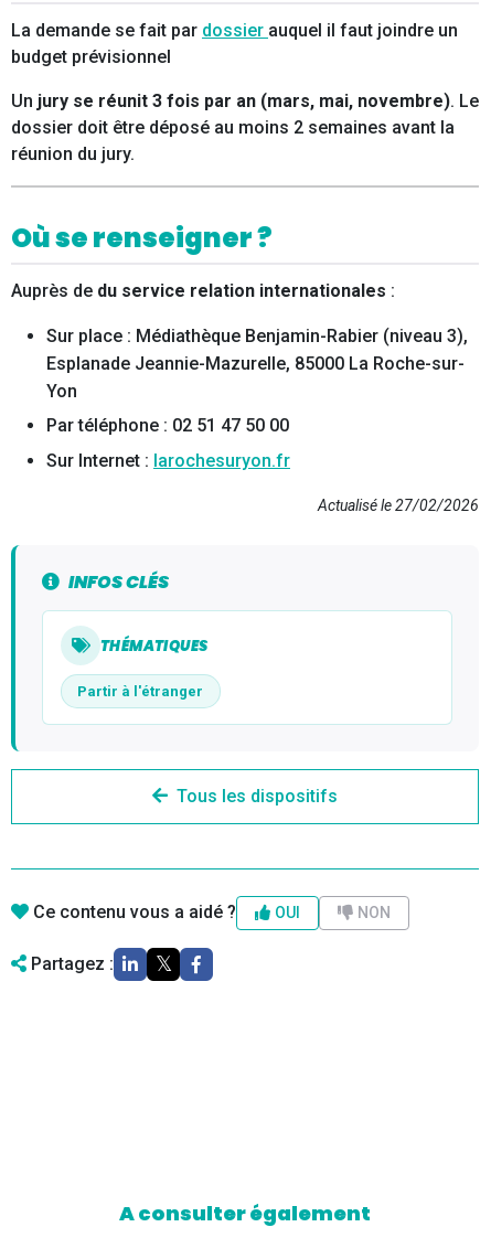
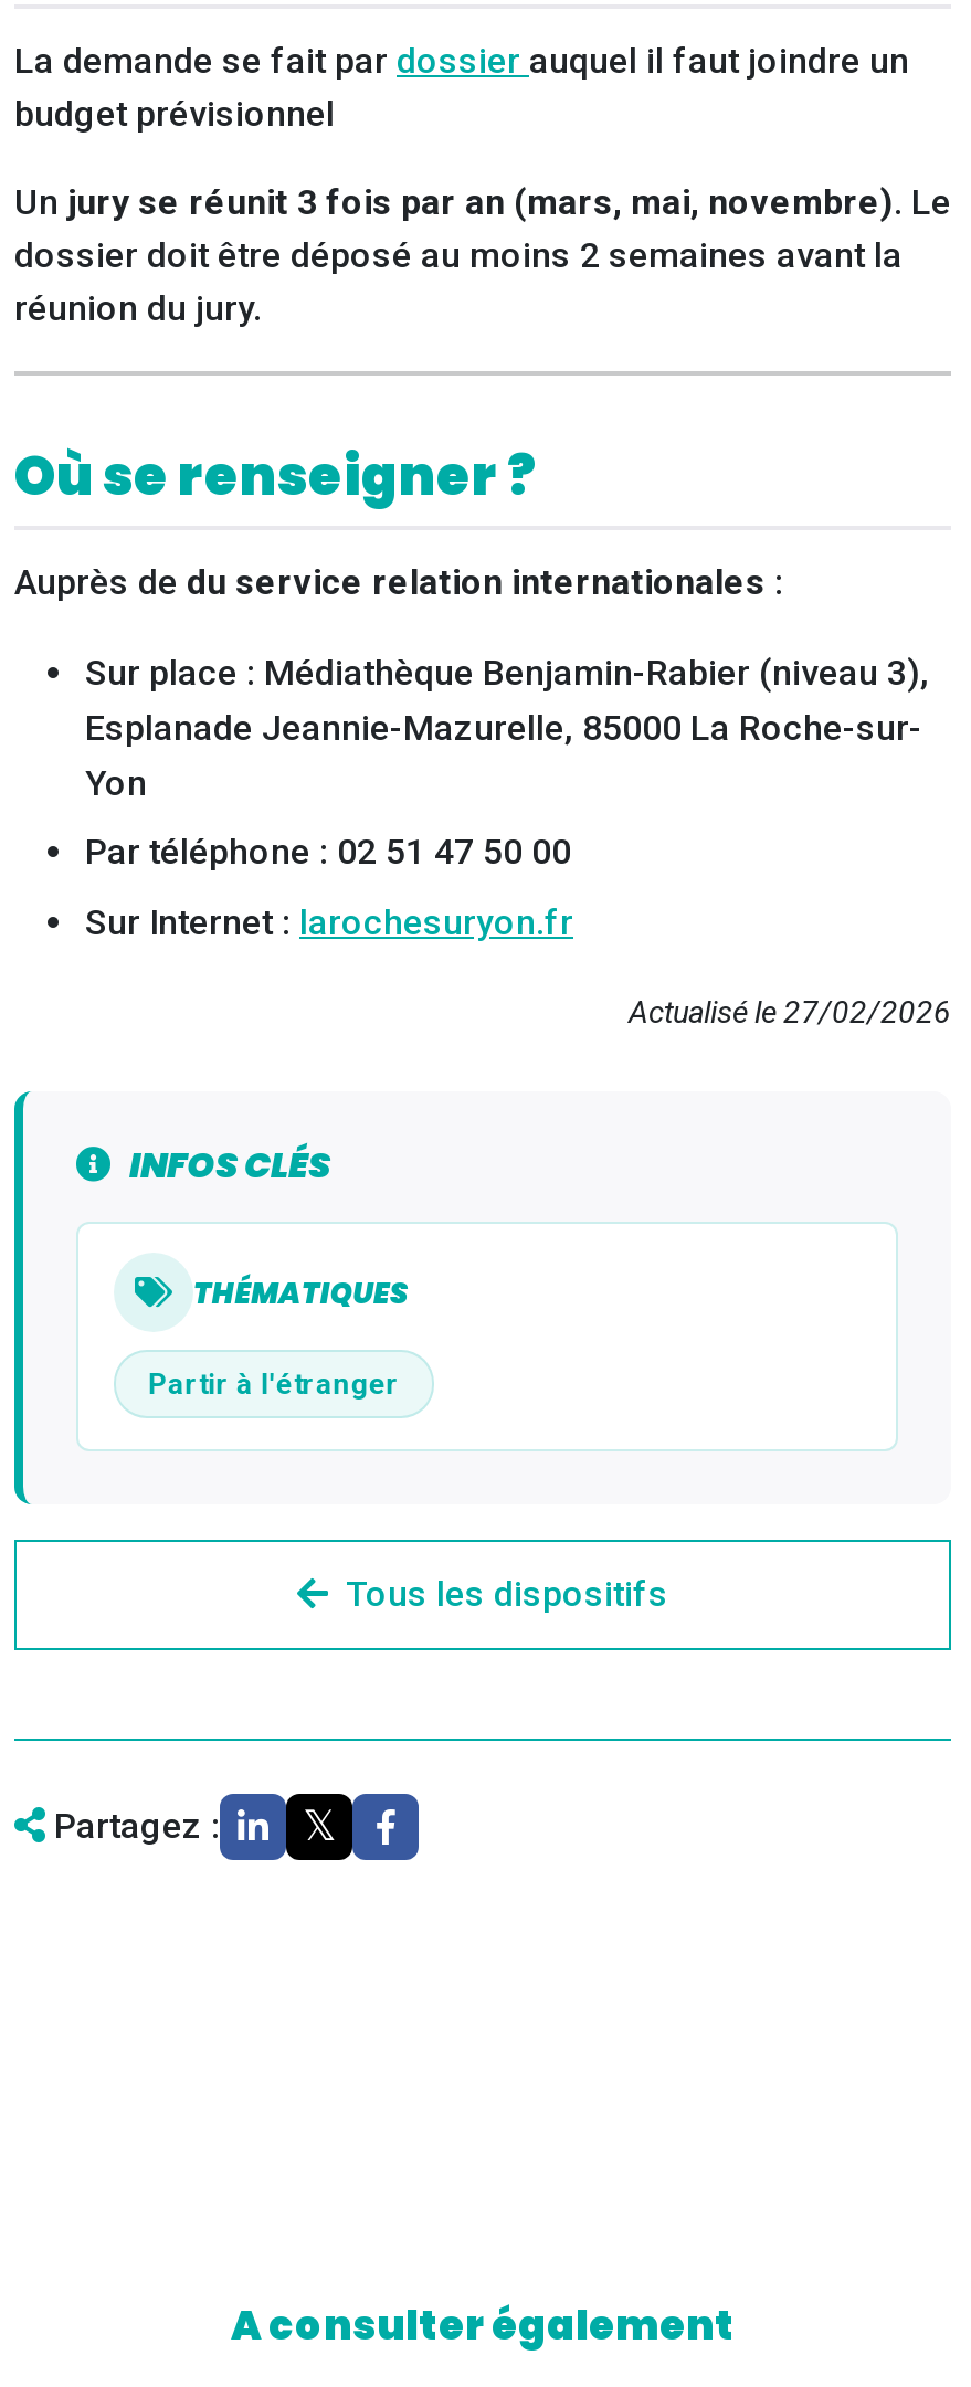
[33,902,391,923] Ce contenu vous a aidé ? | OUI | NON -> none

